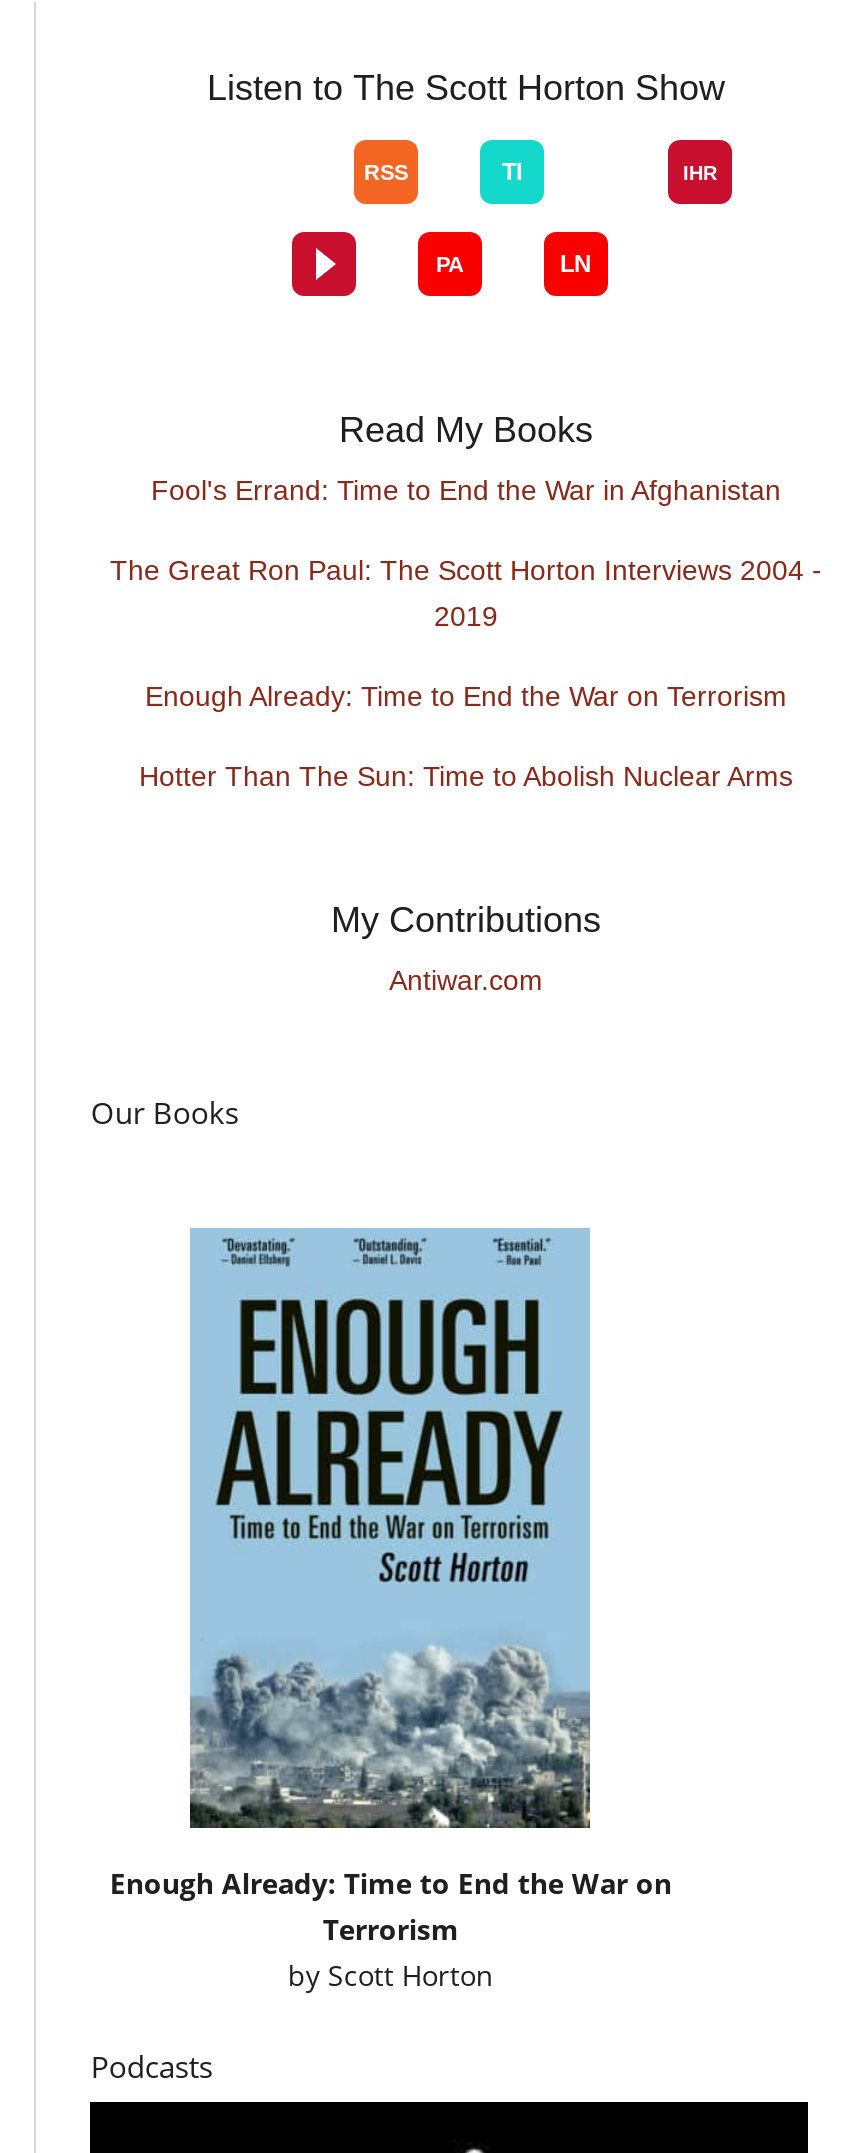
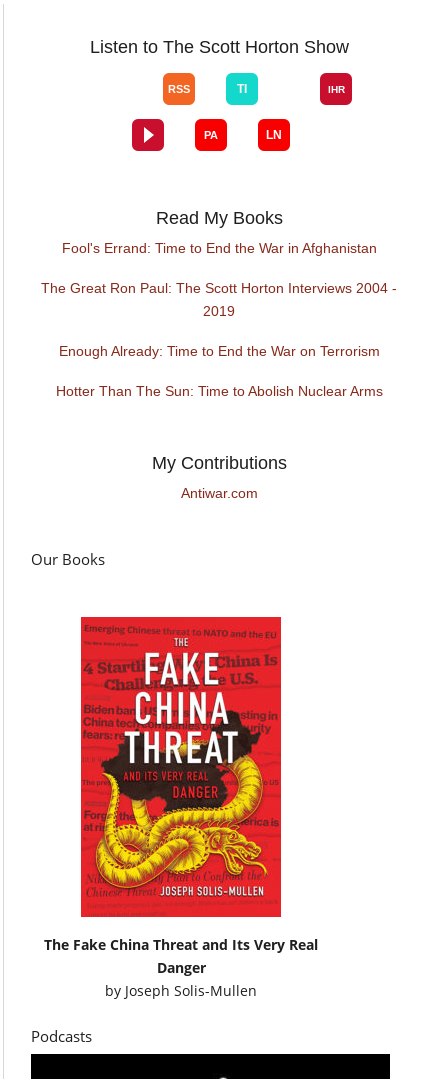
[110,1226,672,1994] [image] | Enough Already: Time to End the War on | Terrorism | by Scott Horton -> [44,616,318,999] [image] | The Fake China Threat and Its Very Real | Danger | by Joseph Solis-Mullen

